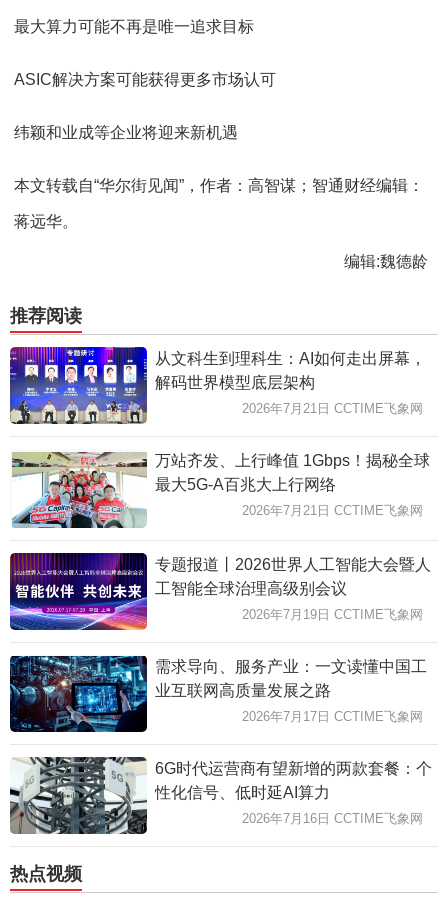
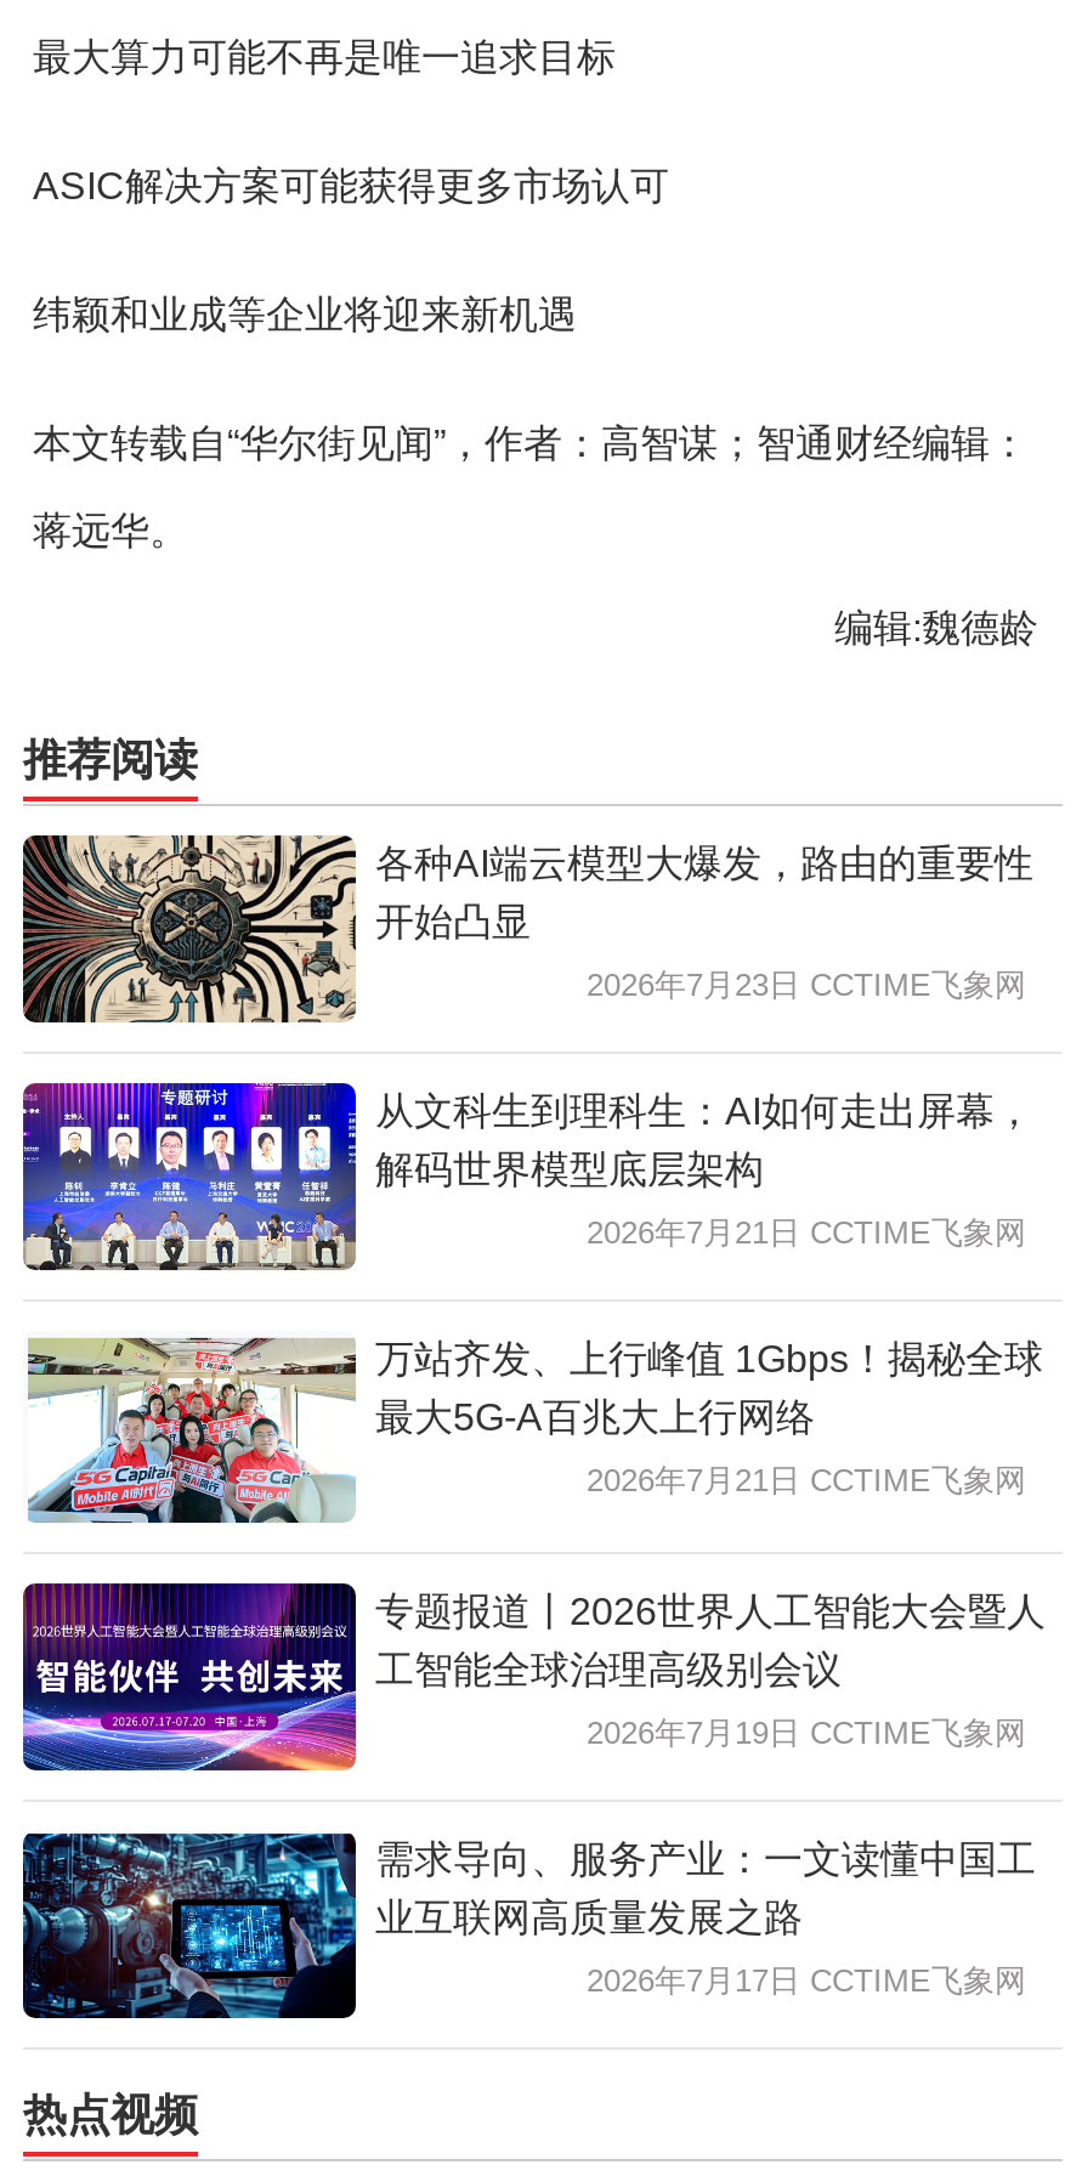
none -> [21,833,1033,1022] [image] | 各种AI端云模型大爆发，路由的重要性 | 开始凸显 | 2026年7月23日 CCTIME飞象网
moved [8,345,431,724] -> [18,1078,1046,1998]: [image] | 从文科生到理科生：AI如何走出屏幕， | 解码世界模型底层架构 | ... | 业互联网高质量发展之路 | 2026年7月17日 CCTIME飞象网
[9,756,432,835] [image] | 6G时代运营商有望新增的两款套餐：个 | 性化信号、低时延AI算力 | 2026年7月16日 CCTIME飞象网 -> none

